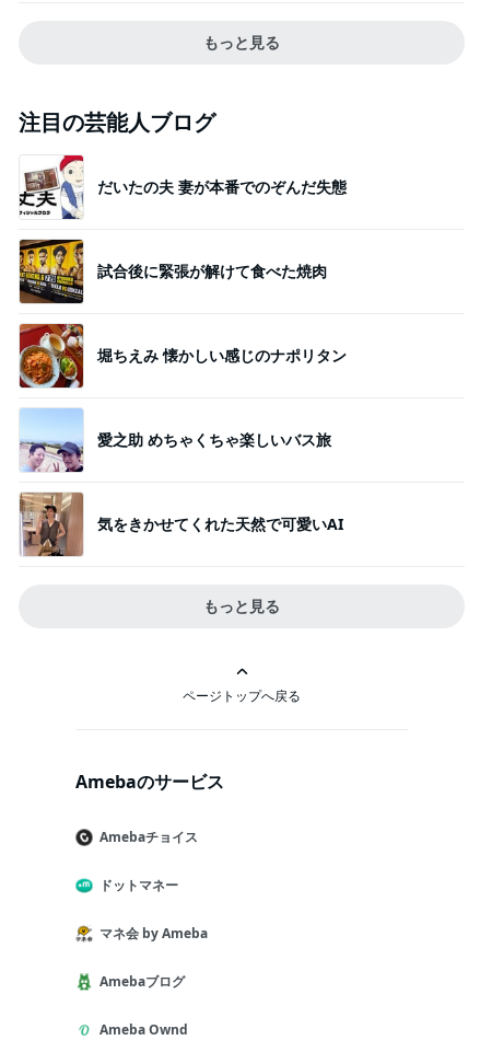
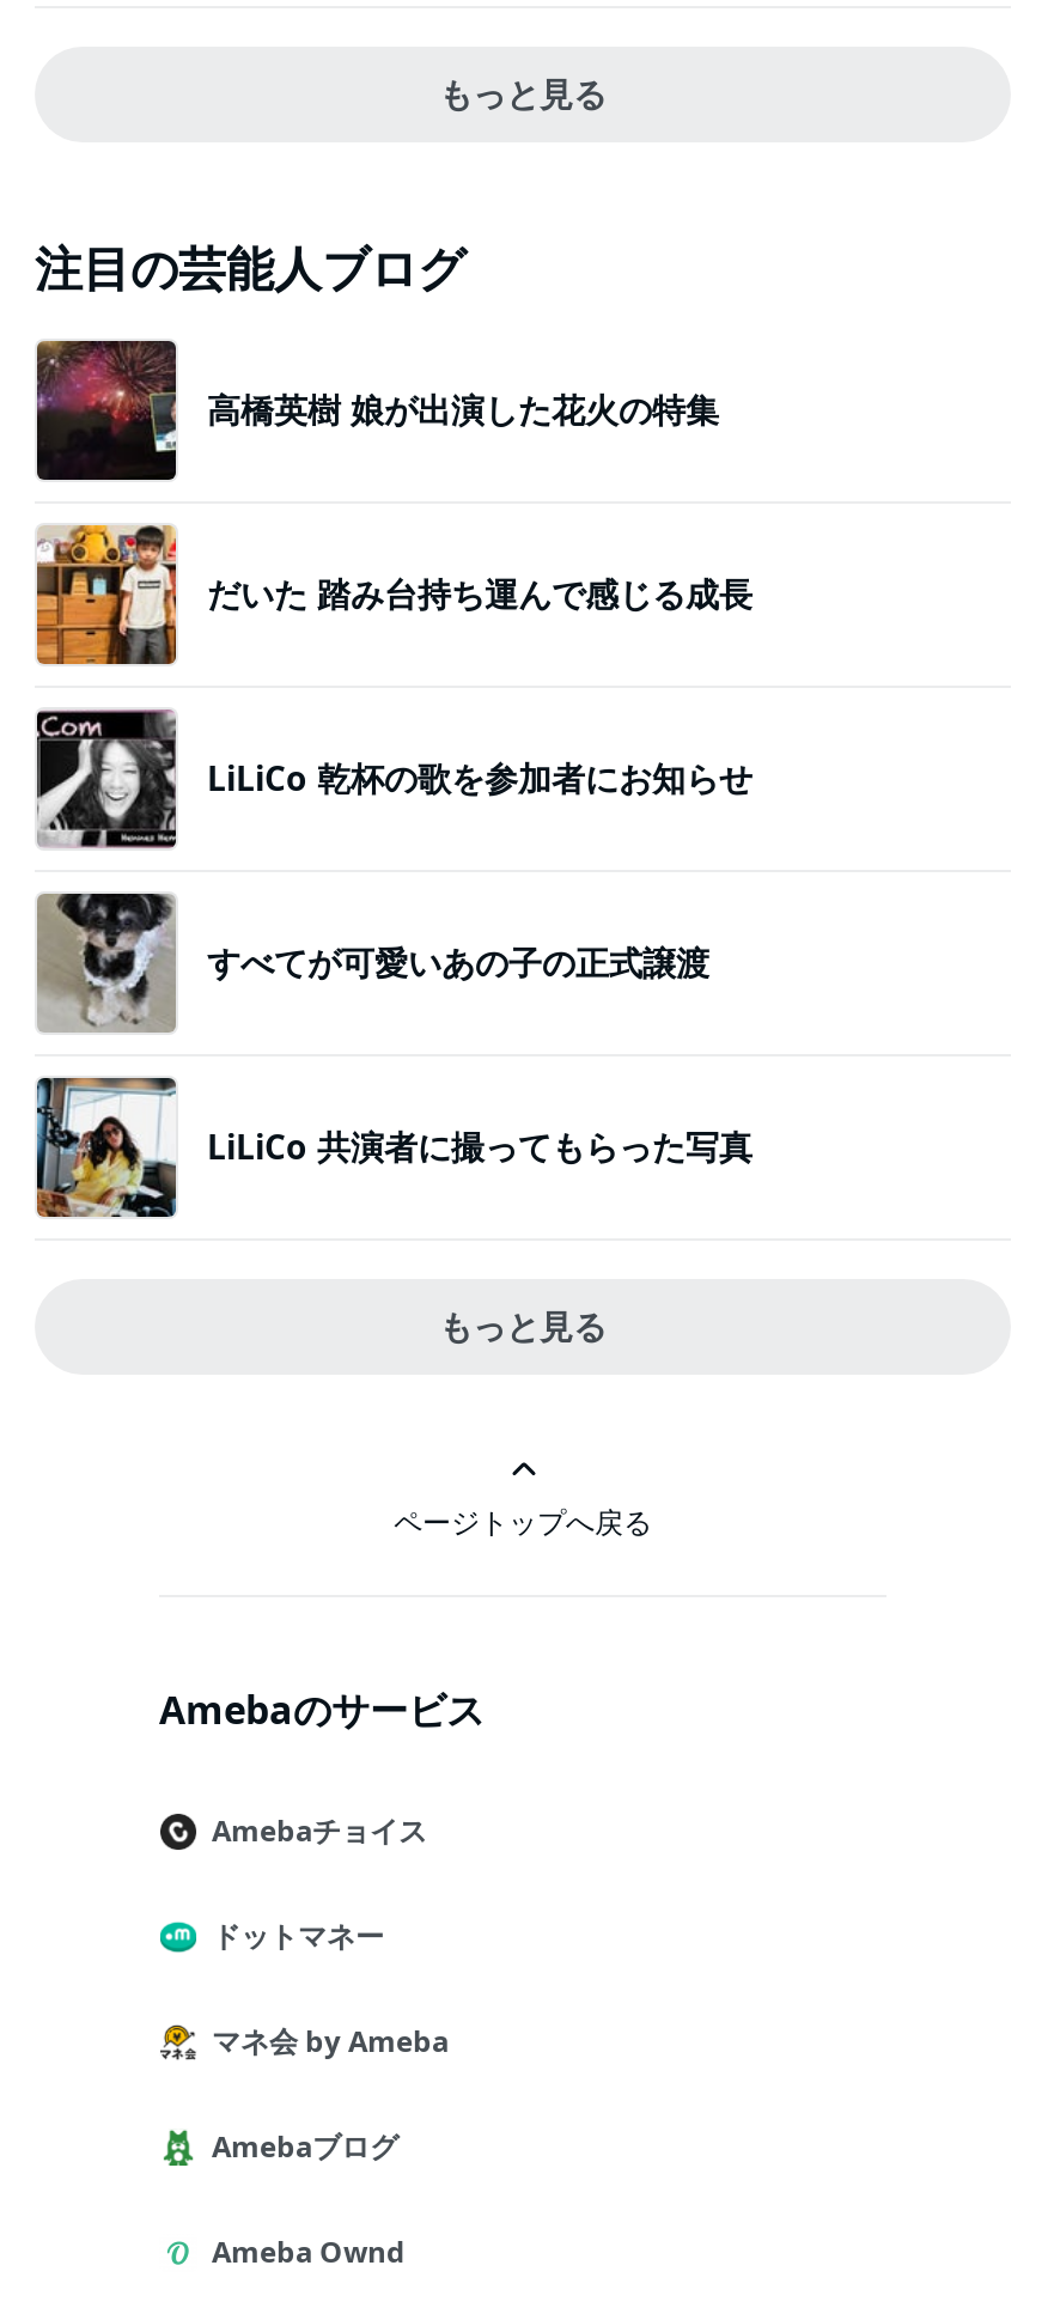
[19,154,347,220] [image] | だいたの夫 妻が本番でのぞんだ失態 -> [35,339,719,482] [image] | 高橋英樹 娘が出演した花火の特集
[19,239,327,304] [image] | 試合後に緊張が解けて食べた焼肉 -> [35,523,753,666] [image] | だいた 踏み台持ち運んで感じる成長
[19,323,347,389] [image] | 堀ちえみ 懐かしい感じのナポリタン -> [35,707,753,851] [image] | LiLiCo 乾杯の歌を参加者にお知らせ
[20,408,331,472] [image] | 愛之助 めちゃくちゃ楽しいバス旅 -> [35,891,709,1033] [image] | すべてが可愛いあの子の正式譲渡
[19,492,343,557] [image] | 気をきかせてくれた天然で可愛いAI -> [35,1076,753,1219] [image] | LiLiCo 共演者に撮ってもらった写真

